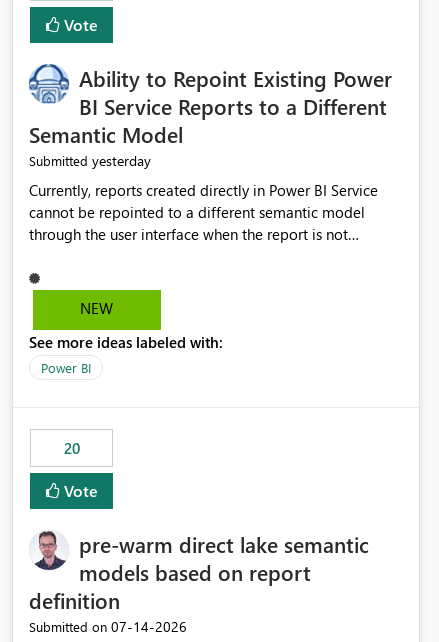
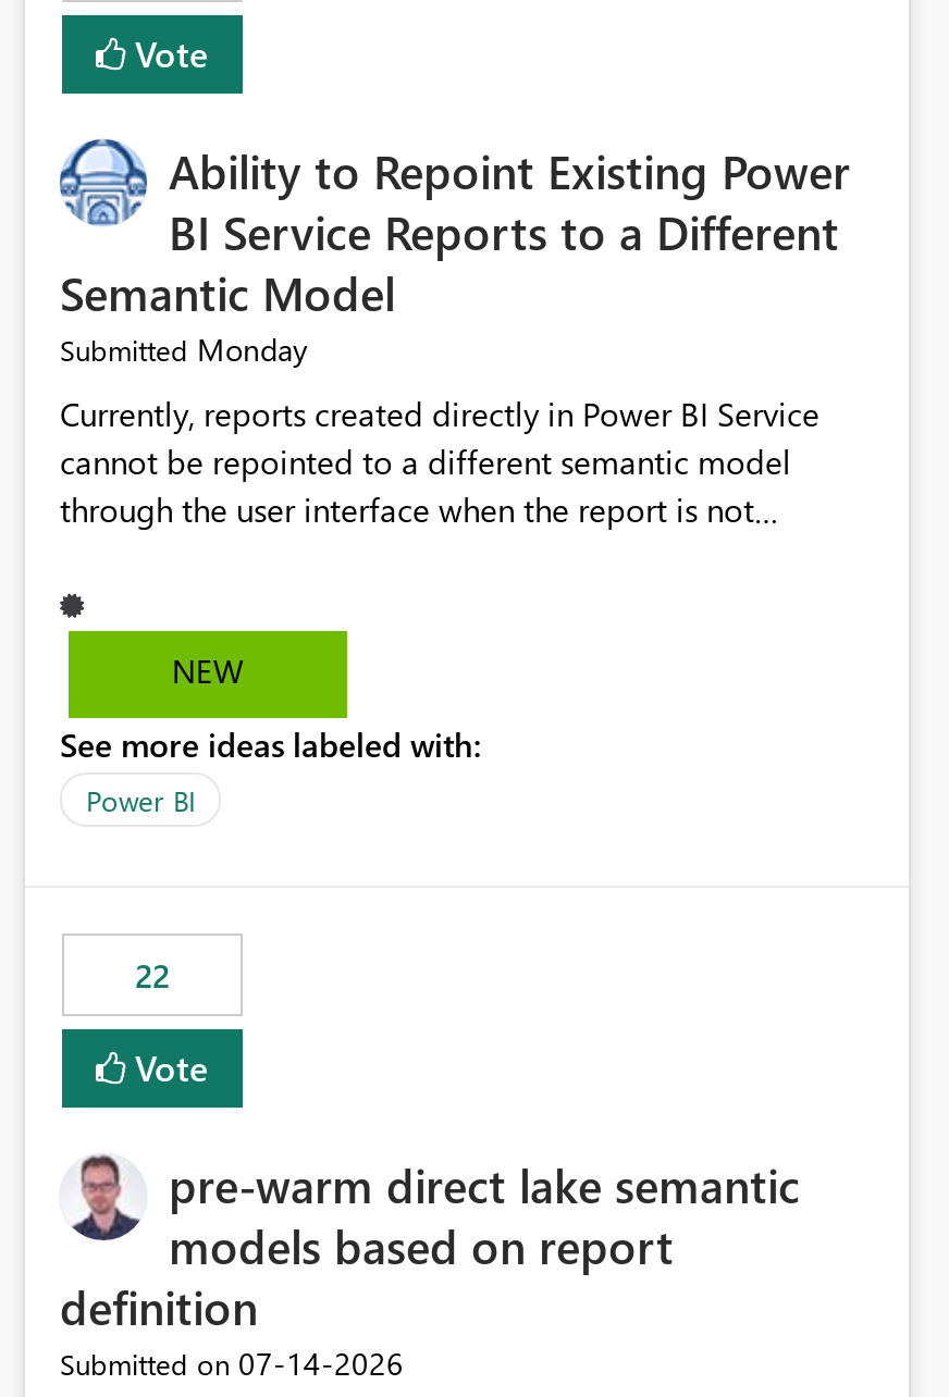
[29,151,151,170] Submitted yesterday -> [60,329,308,371] Submitted Monday
[63,438,79,458] 20 -> [135,954,170,997] 22

